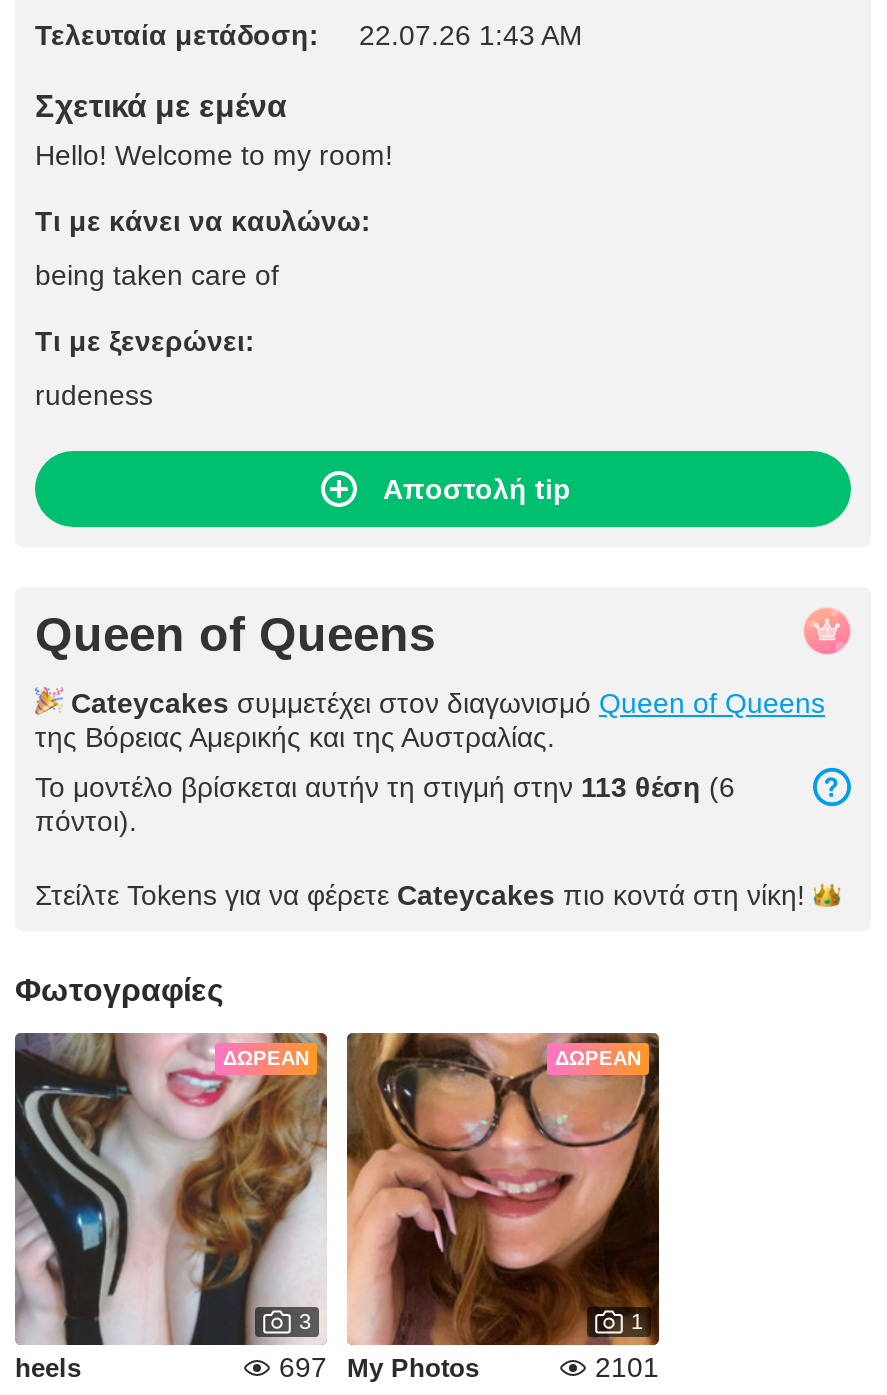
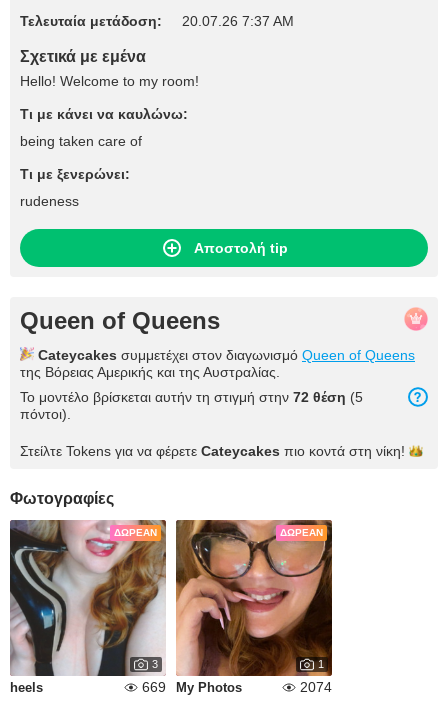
[35,19,583,51] Τελευταία μετάδοση: 22.07.26 1:43 AM -> [20,13,294,29] Τελευταία μετάδοση: 20.07.26 7:37 AM
[35,771,735,803] Το μοντέλο βρίσκεται αυτήν τη στιγμή στην 113 θέση (6 -> [20,389,363,405] Το μοντέλο βρίσκεται αυτήν τη στιγμή στην 72 θέση (5
[279,1351,479,1383] 697 My Photos -> [142,679,242,695] 669 My Photos
[595,1351,659,1383] 2101 -> [300,679,332,695] 2074

